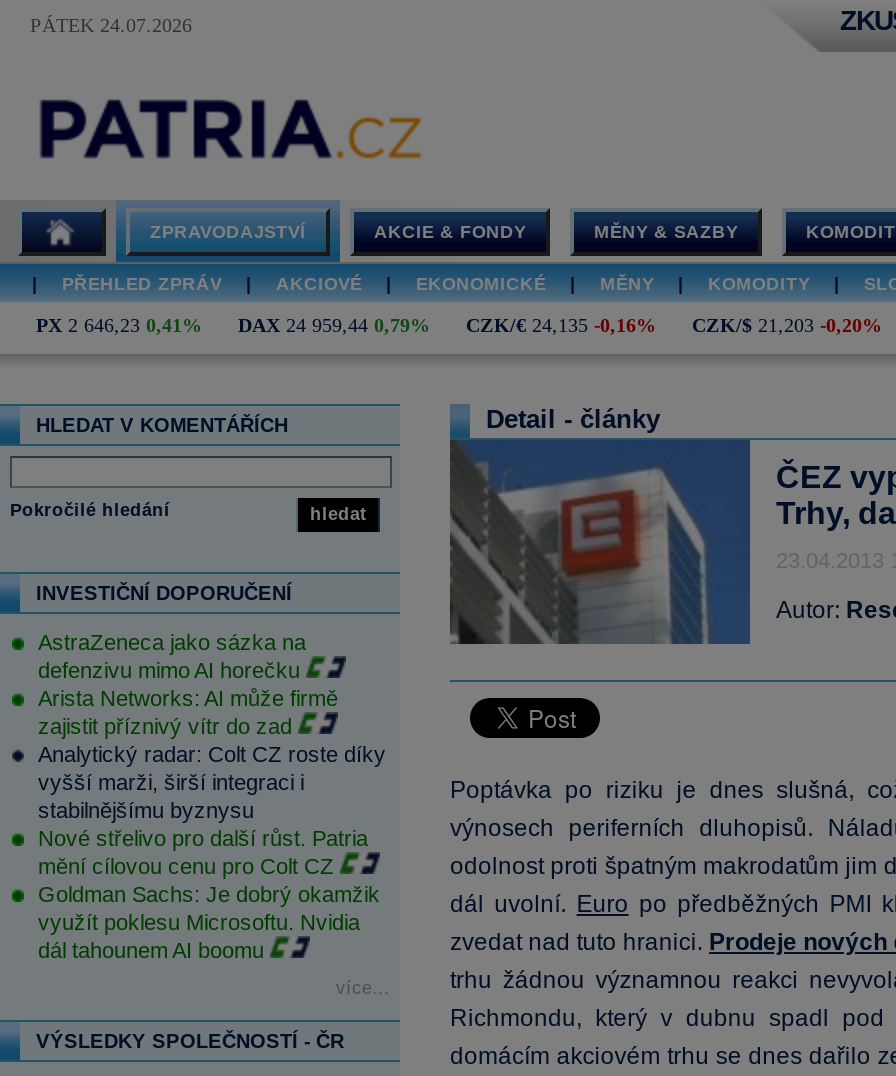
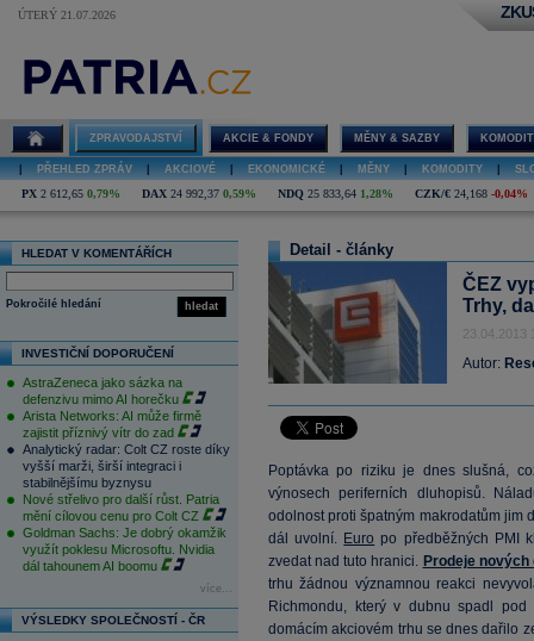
[30,14,192,36] PÁTEK 24.07.2026 -> [18,8,116,21] ÚTERÝ 21.07.2026
[36,314,882,336] PX 2 646,23 0,41% | DAX 24 959,44 0,79% | CZK/€ 24,135 -0,16% | CZK/$ 21,203 -0,20% -> [21,187,528,200] PX 2 612,65 0,79% | DAX 24 992,37 0,59% | NDQ 25 833,64 1,28% | CZK/€ 24,168 -0,04%

